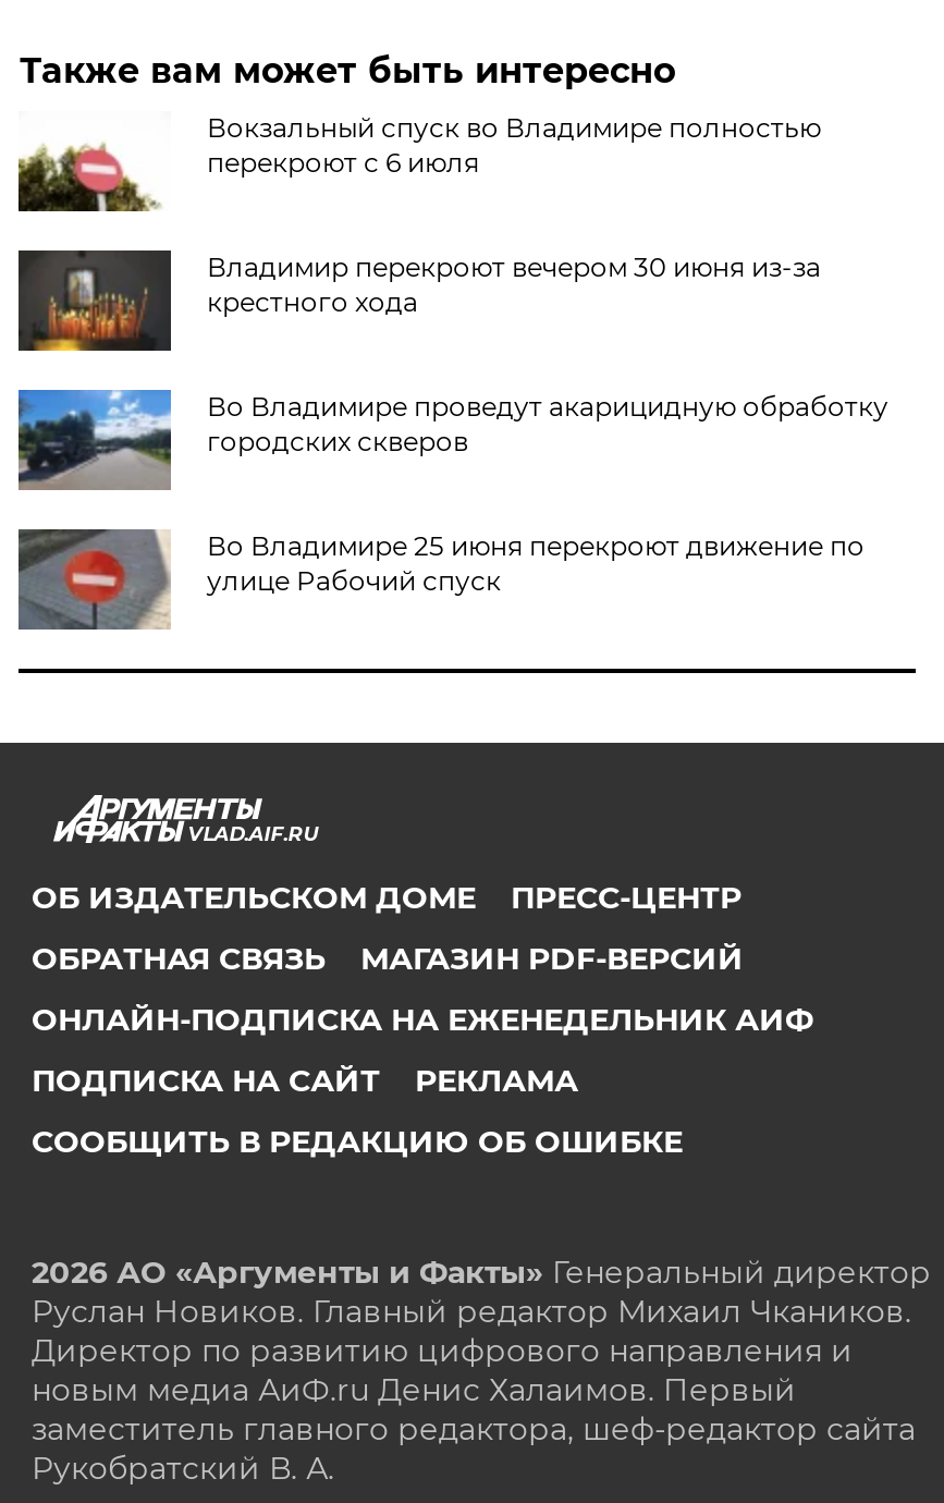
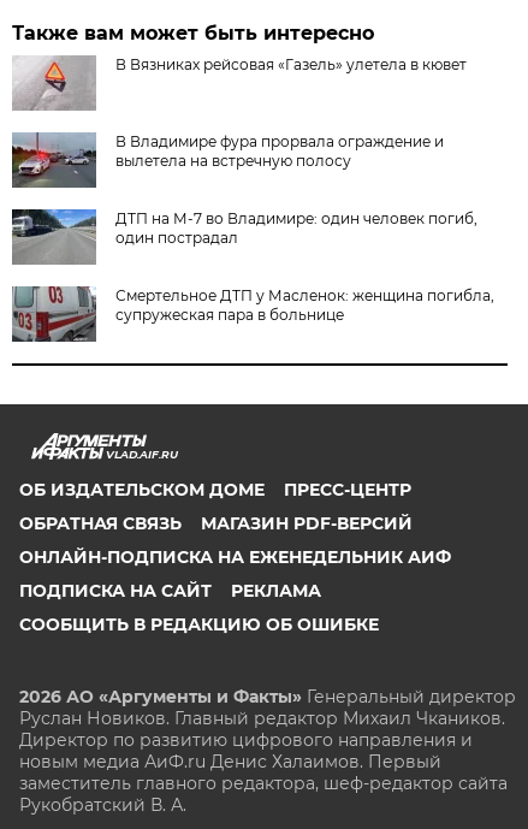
[16,111,821,213] [image] | Вокзальный спуск во Владимире полностью | перекроют с 6 июля -> [12,54,467,111] [image] | В Вязниках рейсовая «Газель» улетела в кювет
[19,248,821,353] [image] | Владимир перекроют вечером 30 июня из-за | крестного хода -> [12,131,444,189] [image] | В Владимире фура прорвала ограждение и | вылетела на встречную полосу
[16,388,888,481] [image] | Во Владимире проведут акарицидную обработку | городских скверов -> [11,208,478,259] [image] | ДТП на М-7 во Владимире: один человек погиб, | один пострадал
[19,527,864,630] [image] | Во Владимире 25 июня перекроют движение по | улице Рабочий спуск -> [12,285,495,342] [image] | Смертельное ДТП у Масленок: женщина погибла, | супружеская пара в больнице

